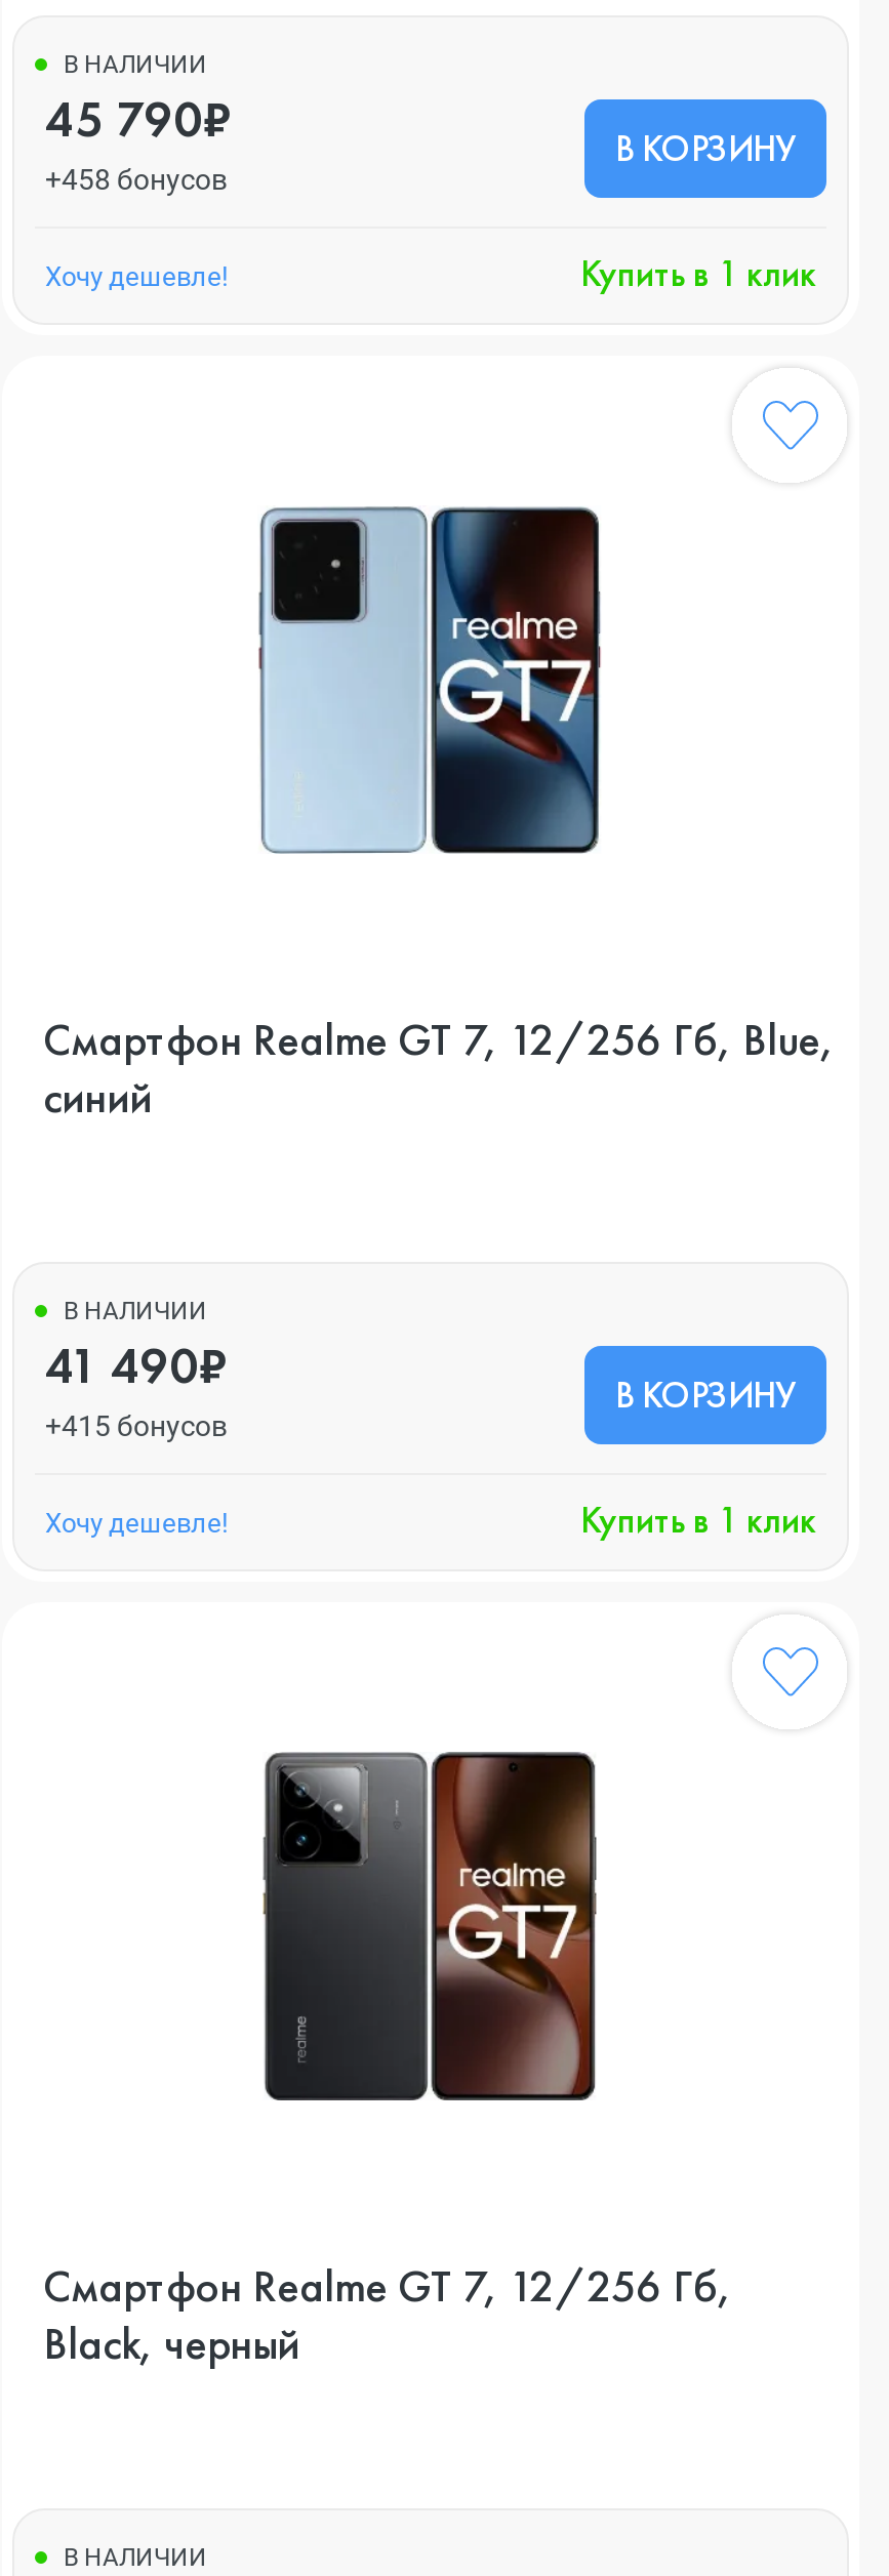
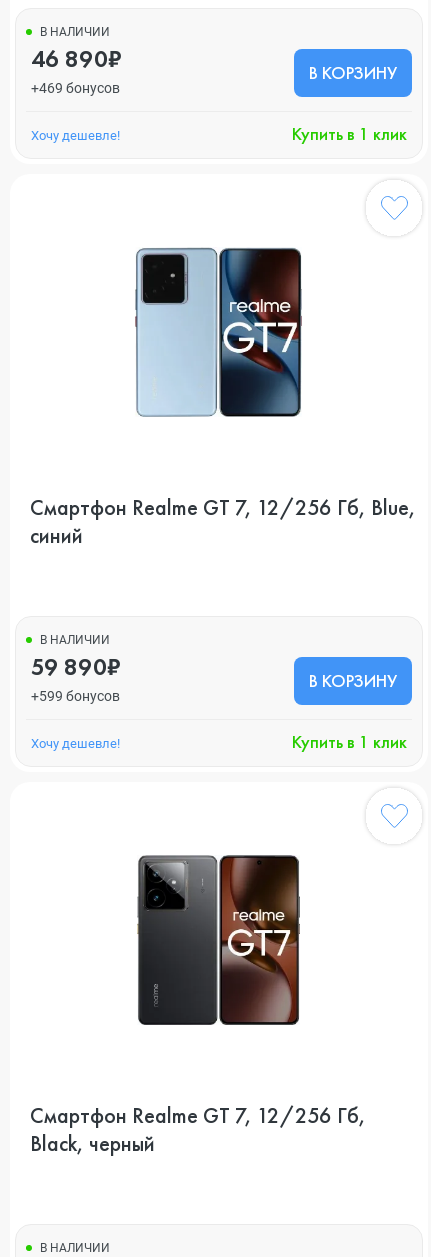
[45,87,232,151] 45 790₽ -> [31,43,122,74] 46 890₽
[45,163,228,196] +458 бонусов -> [31,80,120,96] +469 бонусов
[45,1334,228,1397] 41 490₽ -> [31,651,121,682] 59 890₽
[45,1409,228,1442] +415 бонусов -> [31,688,120,704] +599 бонусов

